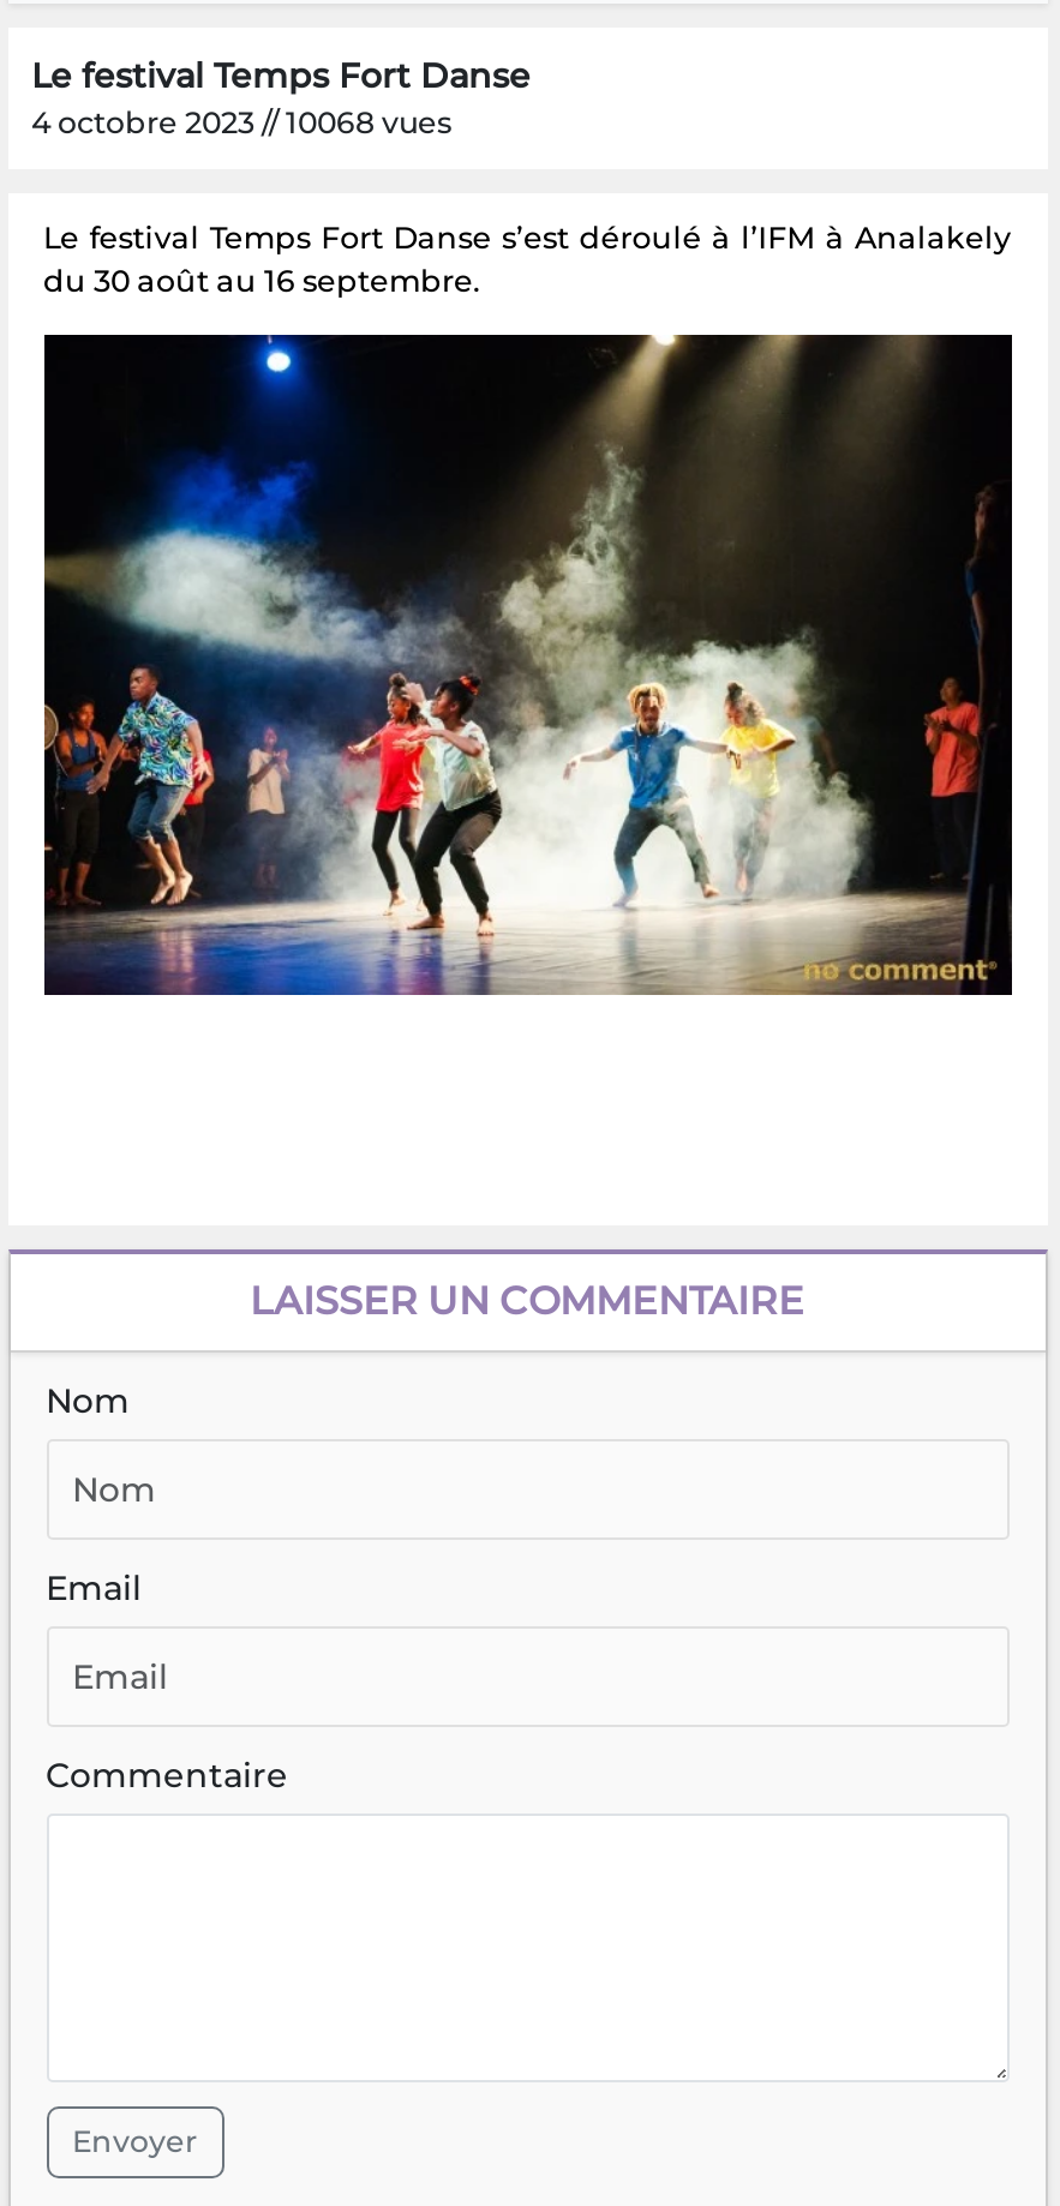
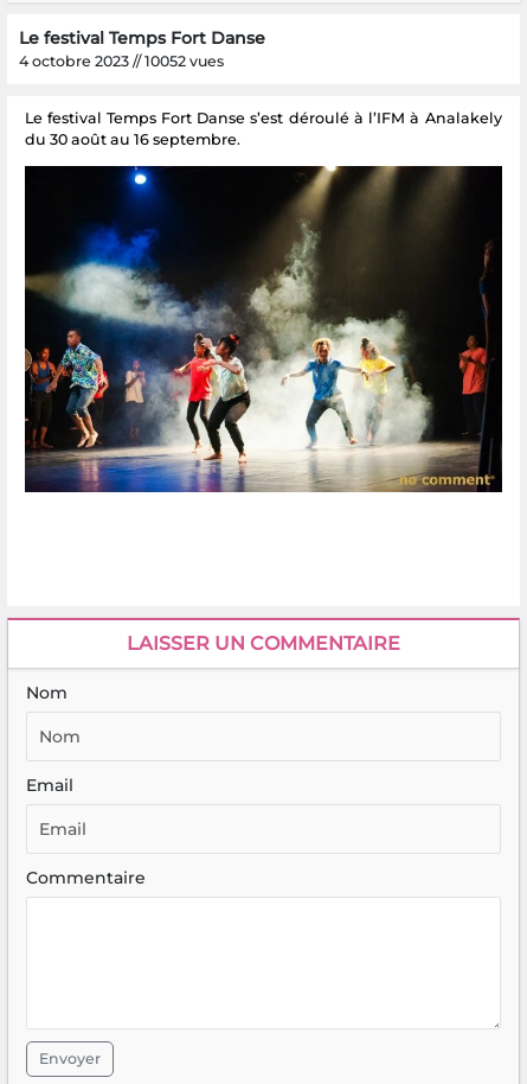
[31,104,459,140] 4 octobre 2023 // 10068 vues -> [18,52,227,70] 4 octobre 2023 // 10052 vues

